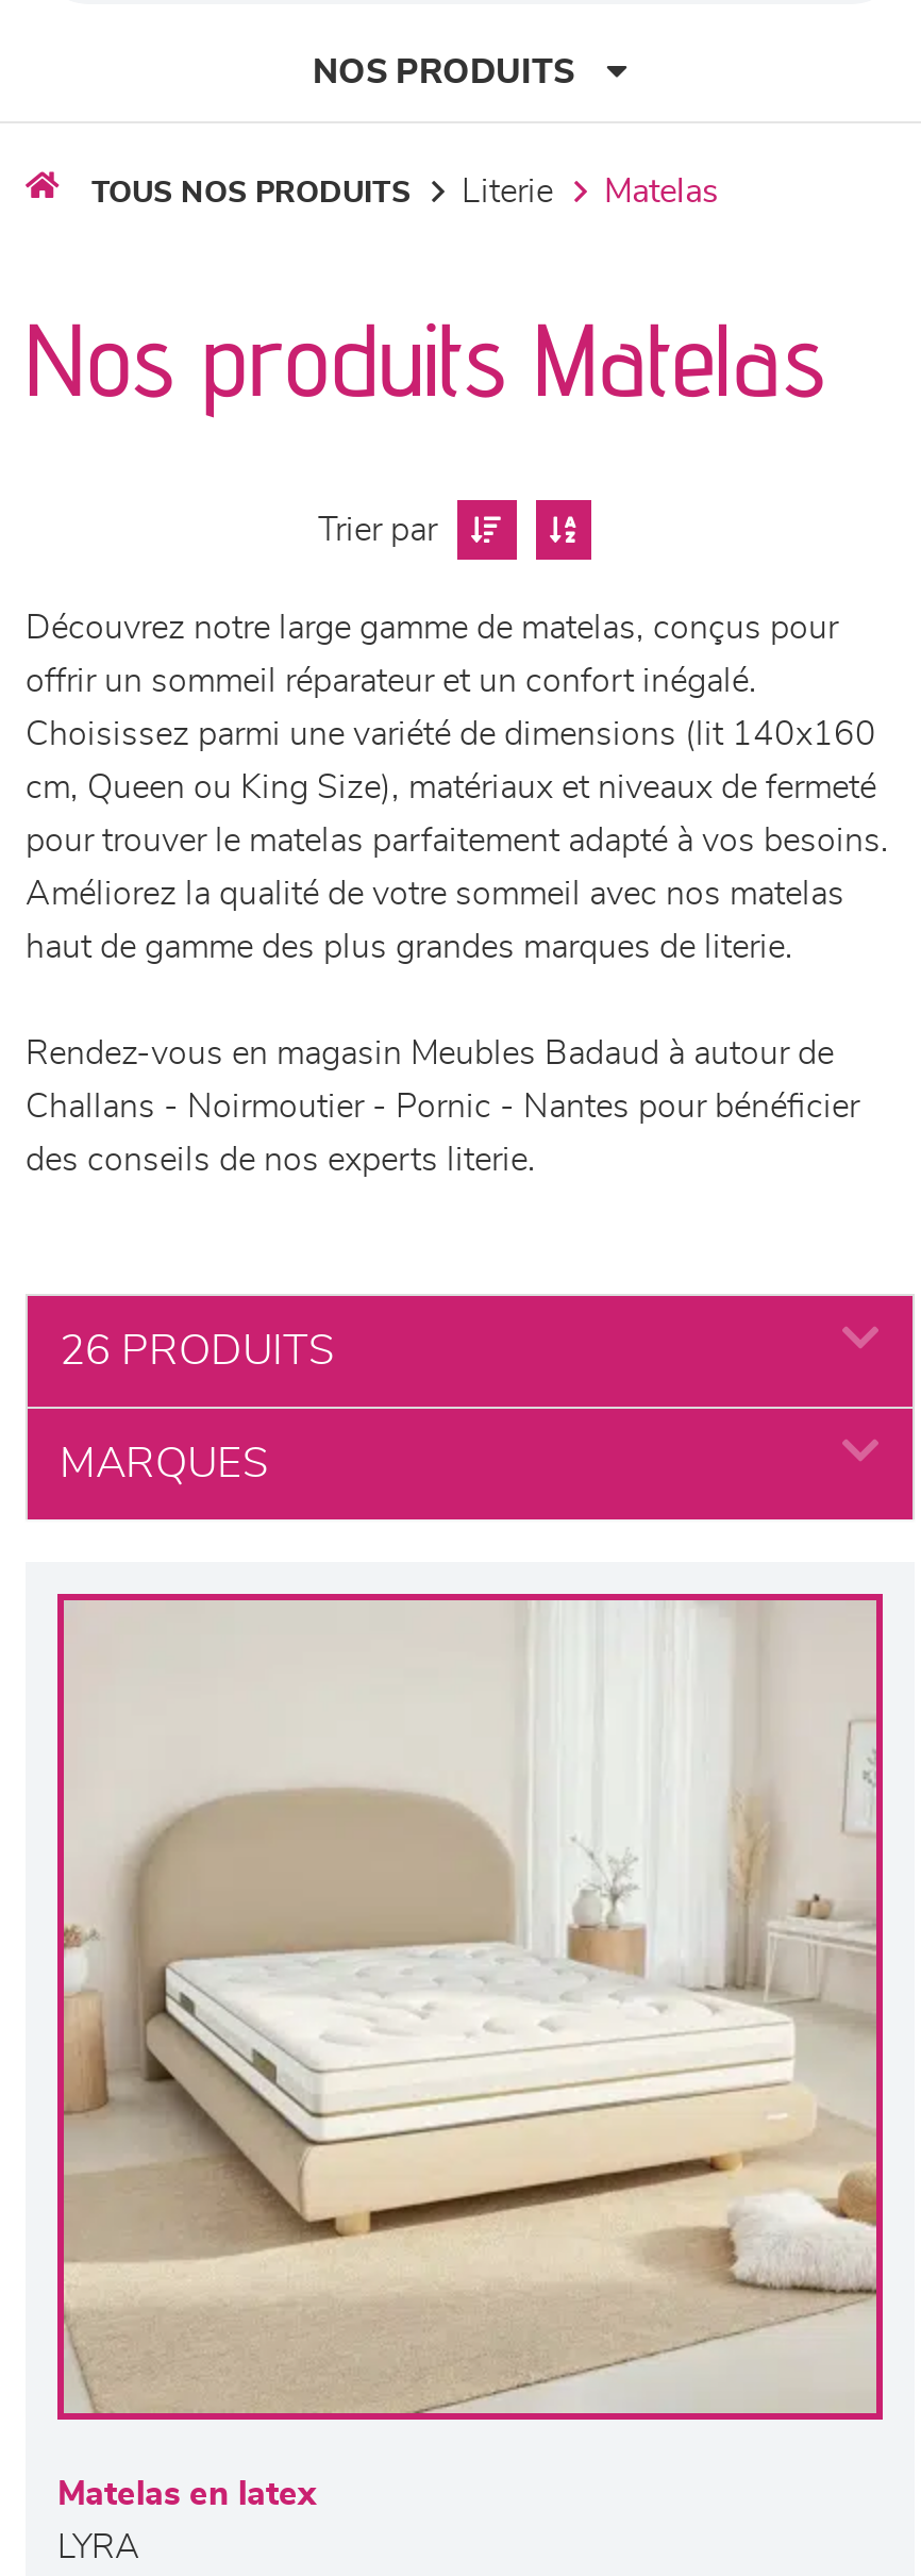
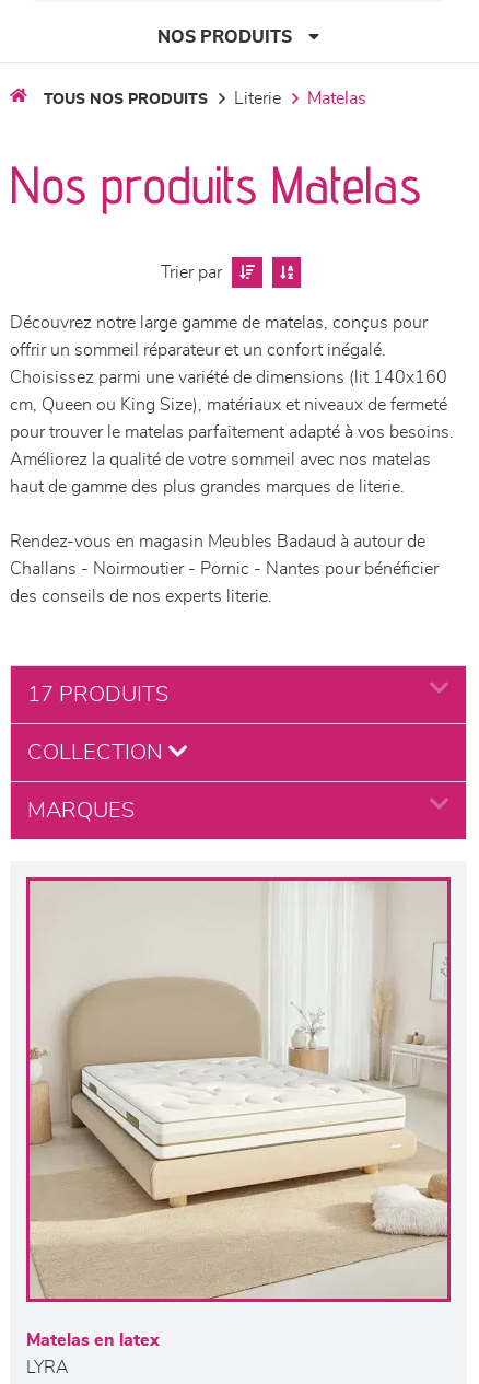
[60,1330,334,1373] 26 PRODUITS -> [27,684,168,764] 17 PRODUITS | COLLECTION

